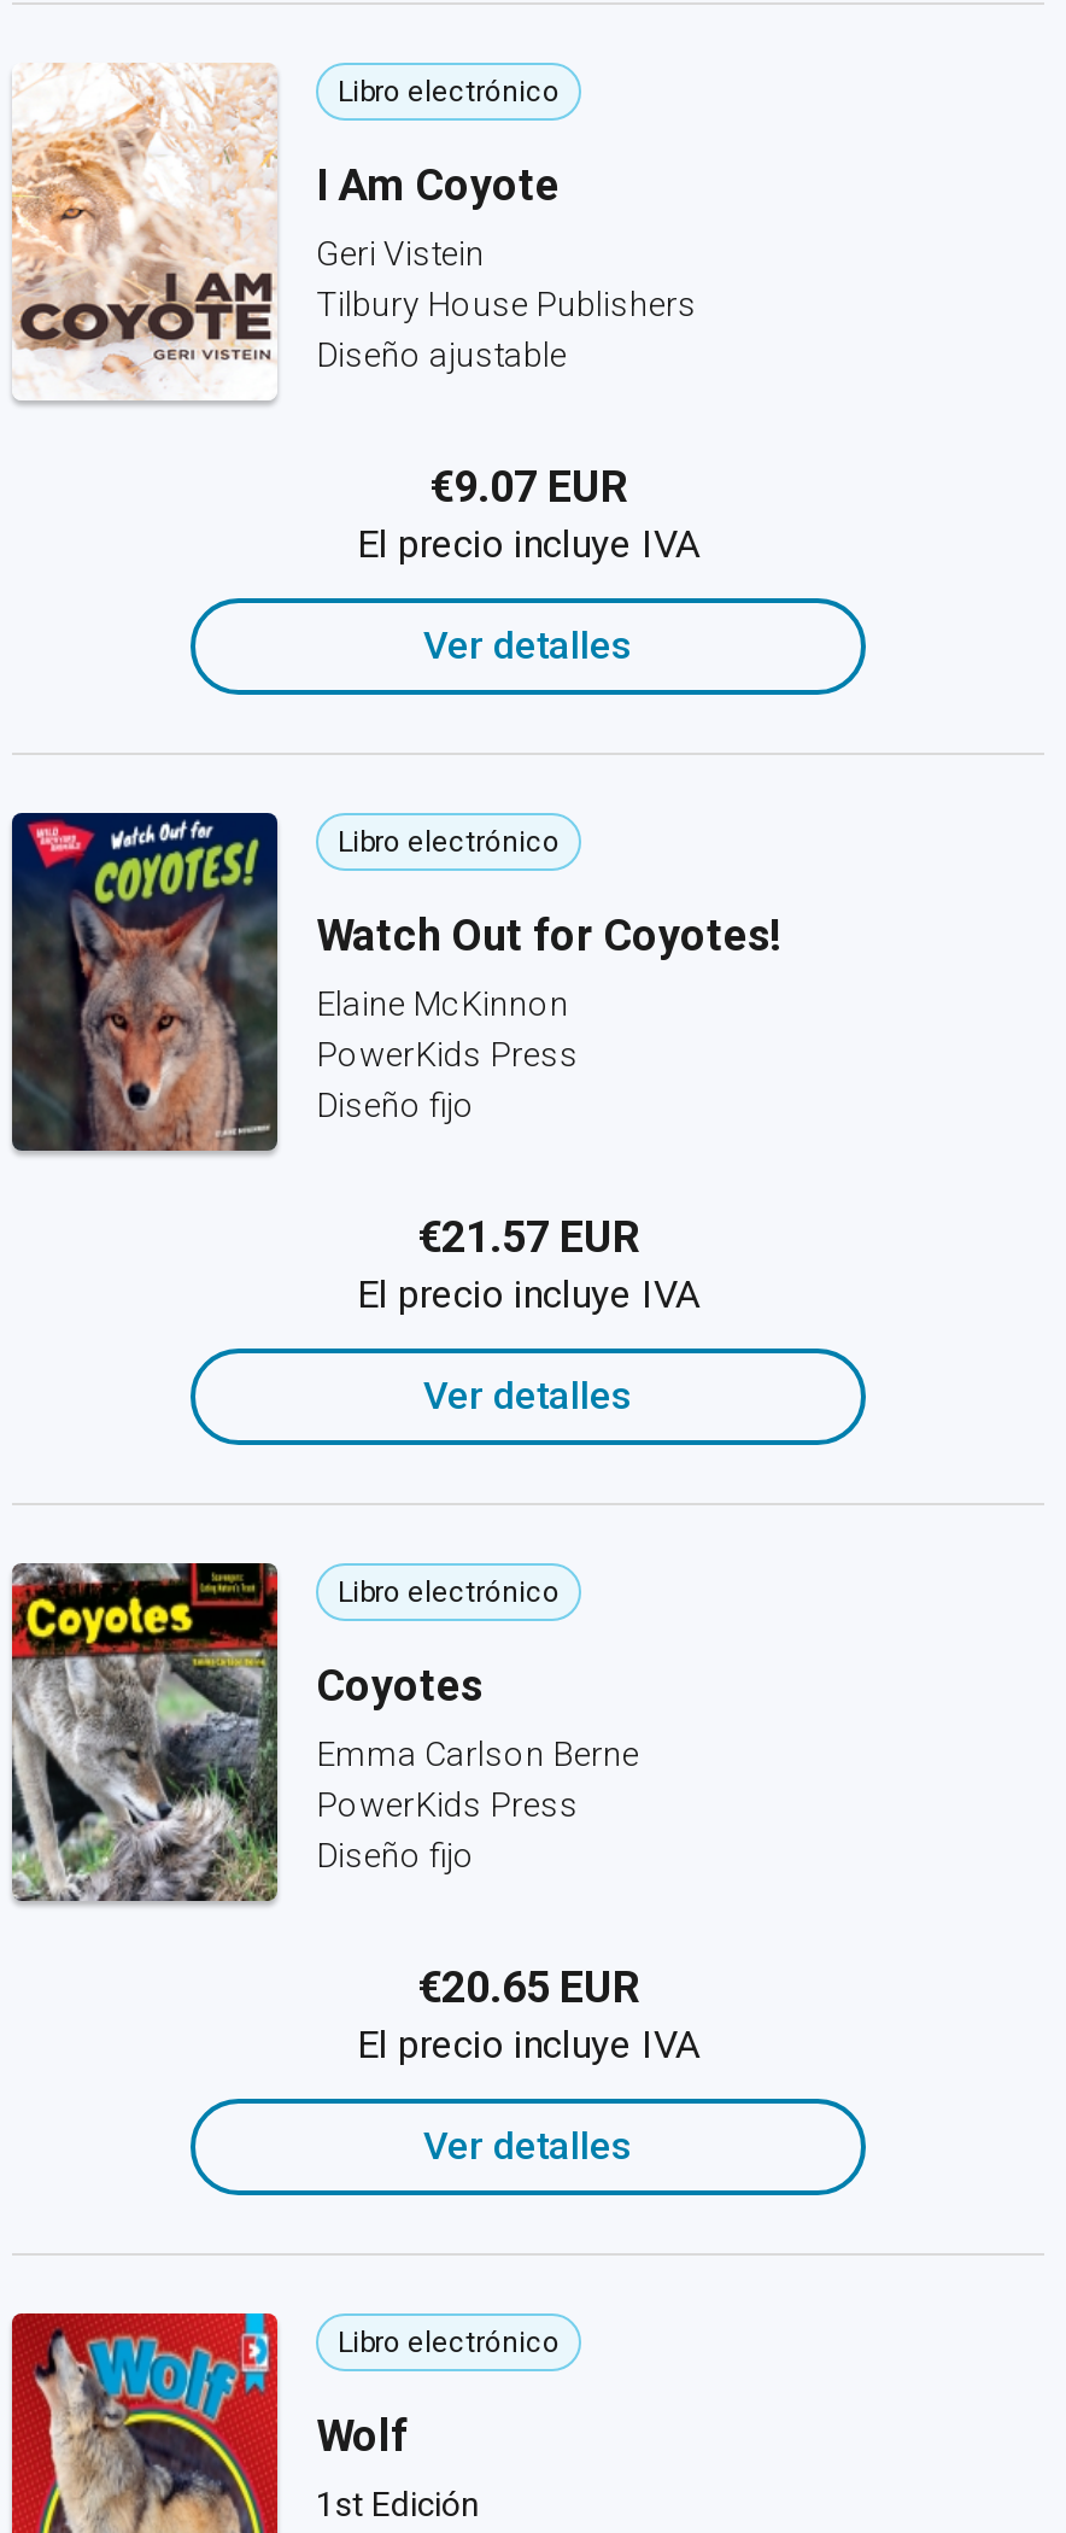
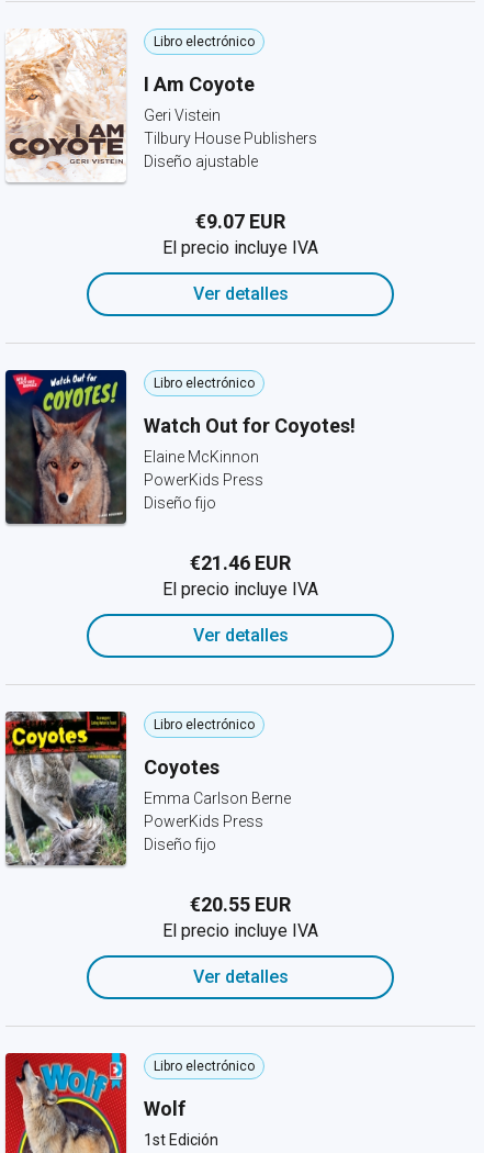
[417,1211,639,1262] €21.57 EUR -> [190,551,291,574] €21.46 EUR
[417,1961,639,2012] €20.65 EUR -> [190,893,291,916] €20.55 EUR

